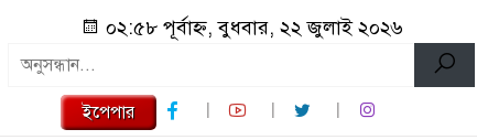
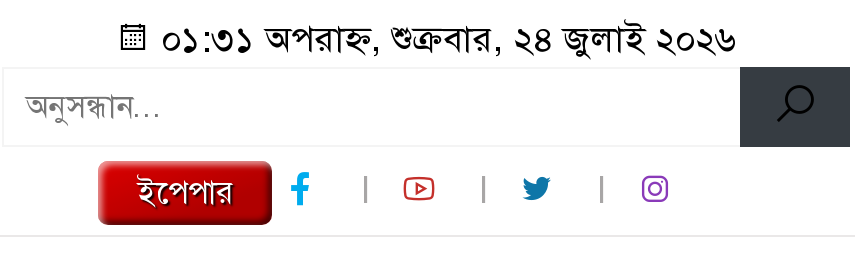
[100,15,403,40] ০২:৫৮ পূর্বাহ্ন, বুধবার, ২২ জুলাই ২০২৬ -> [151,17,737,61] ০১:৩১ অপরাহ্ন, শুক্রবার, ২৪ জুলাই ২০২৬

